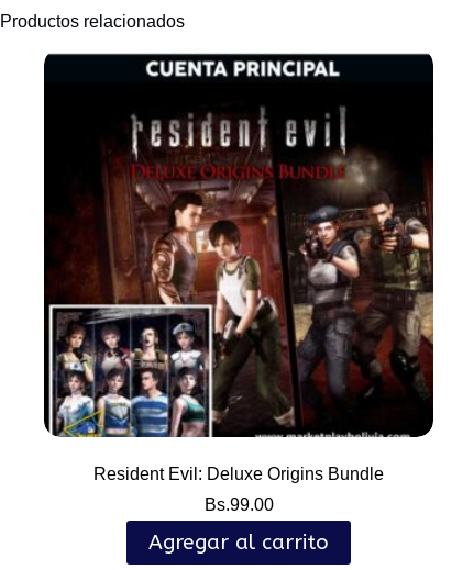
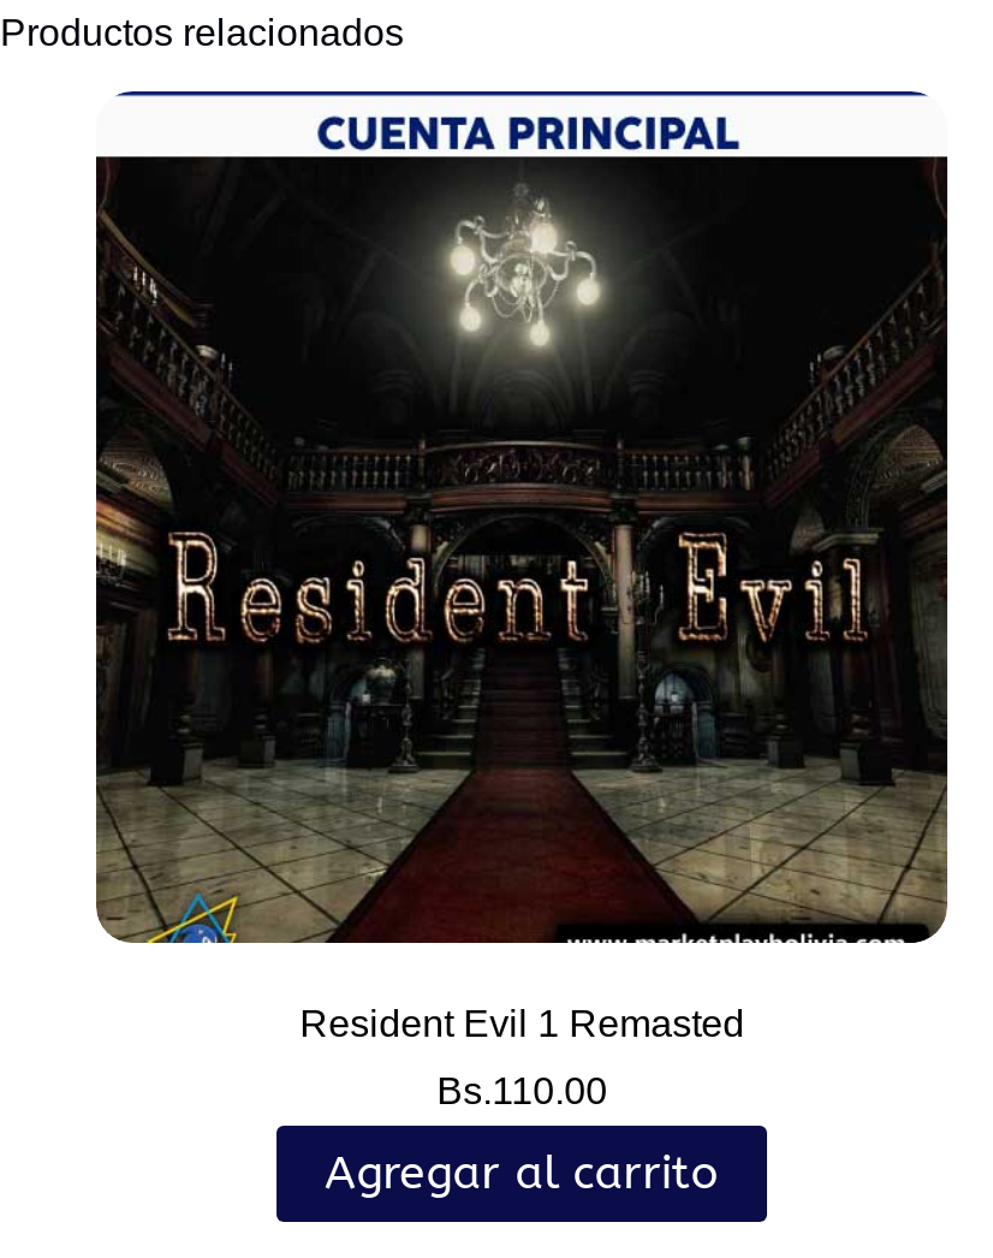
[43,48,434,483] [image] | Resident Evil: Deluxe Origins Bundle -> [94,89,950,1044] [image] | Resident Evil 1 Remasted
[204,495,273,514] Bs.99.00 -> [437,1070,607,1111] Bs.110.00

